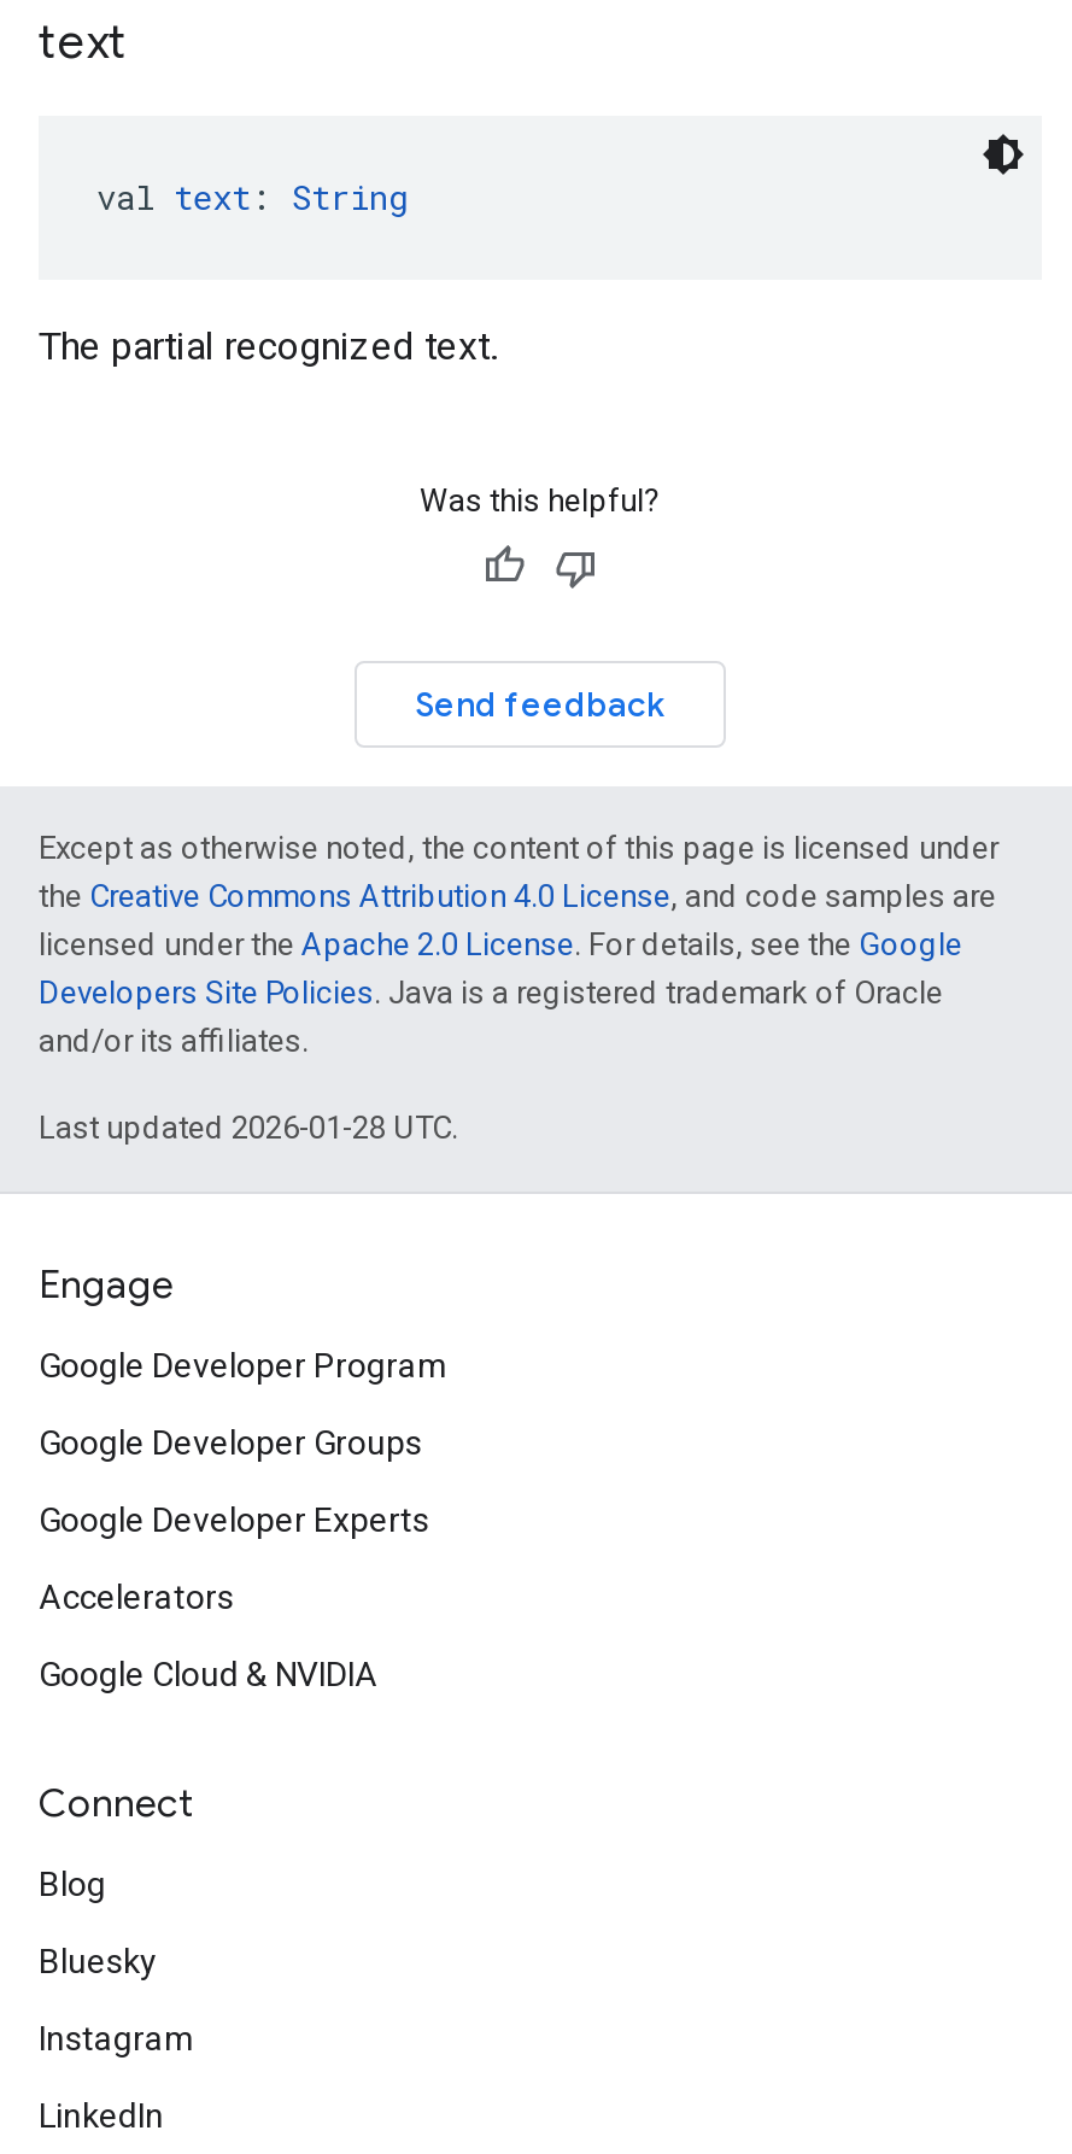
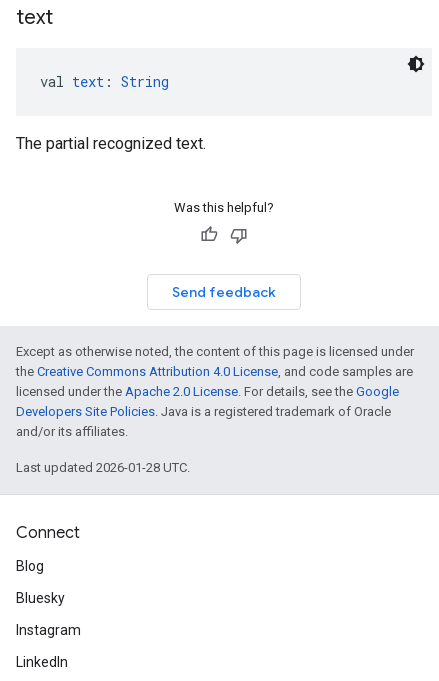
[39,1262,449,1693] Engage | Google Developer Program | Google Developer Groups | Google Developer Experts | Accelerators | Google Cloud & NVIDIA -> none

